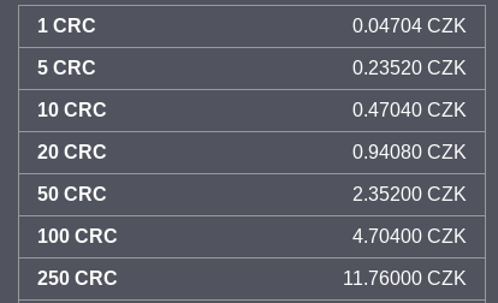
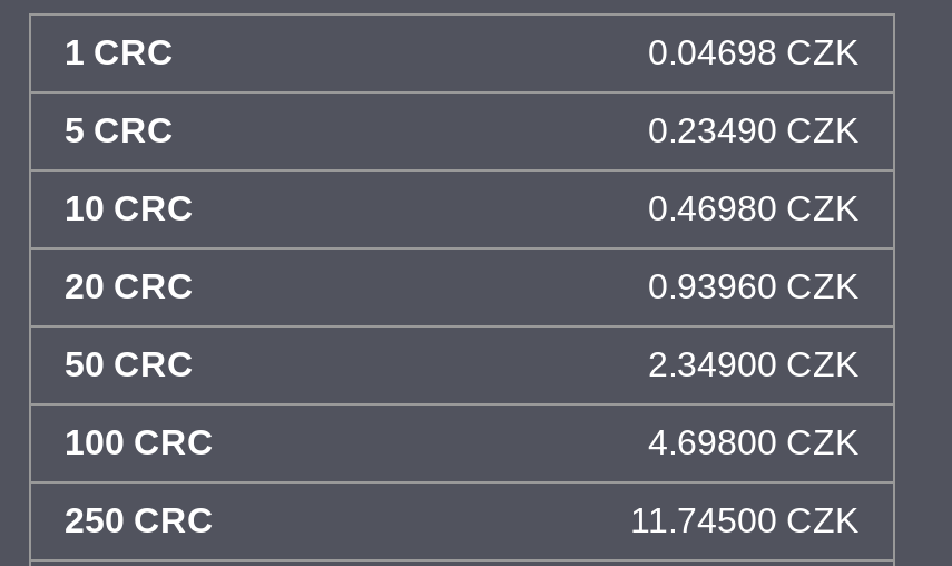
[352,16,467,36] 0.04704 CZK -> [648,33,860,71] 0.04698 CZK
[352,58,467,78] 0.23520 CZK -> [648,111,860,149] 0.23490 CZK
[352,100,467,120] 0.47040 CZK -> [648,189,860,227] 0.46980 CZK
[352,142,467,162] 0.94080 CZK -> [648,267,860,305] 0.93960 CZK
[352,184,467,204] 2.35200 CZK -> [648,345,860,383] 2.34900 CZK
[352,226,467,246] 4.70400 CZK -> [648,423,860,461] 4.69800 CZK
[343,268,467,289] 11.76000 CZK -> [630,501,860,539] 11.74500 CZK

